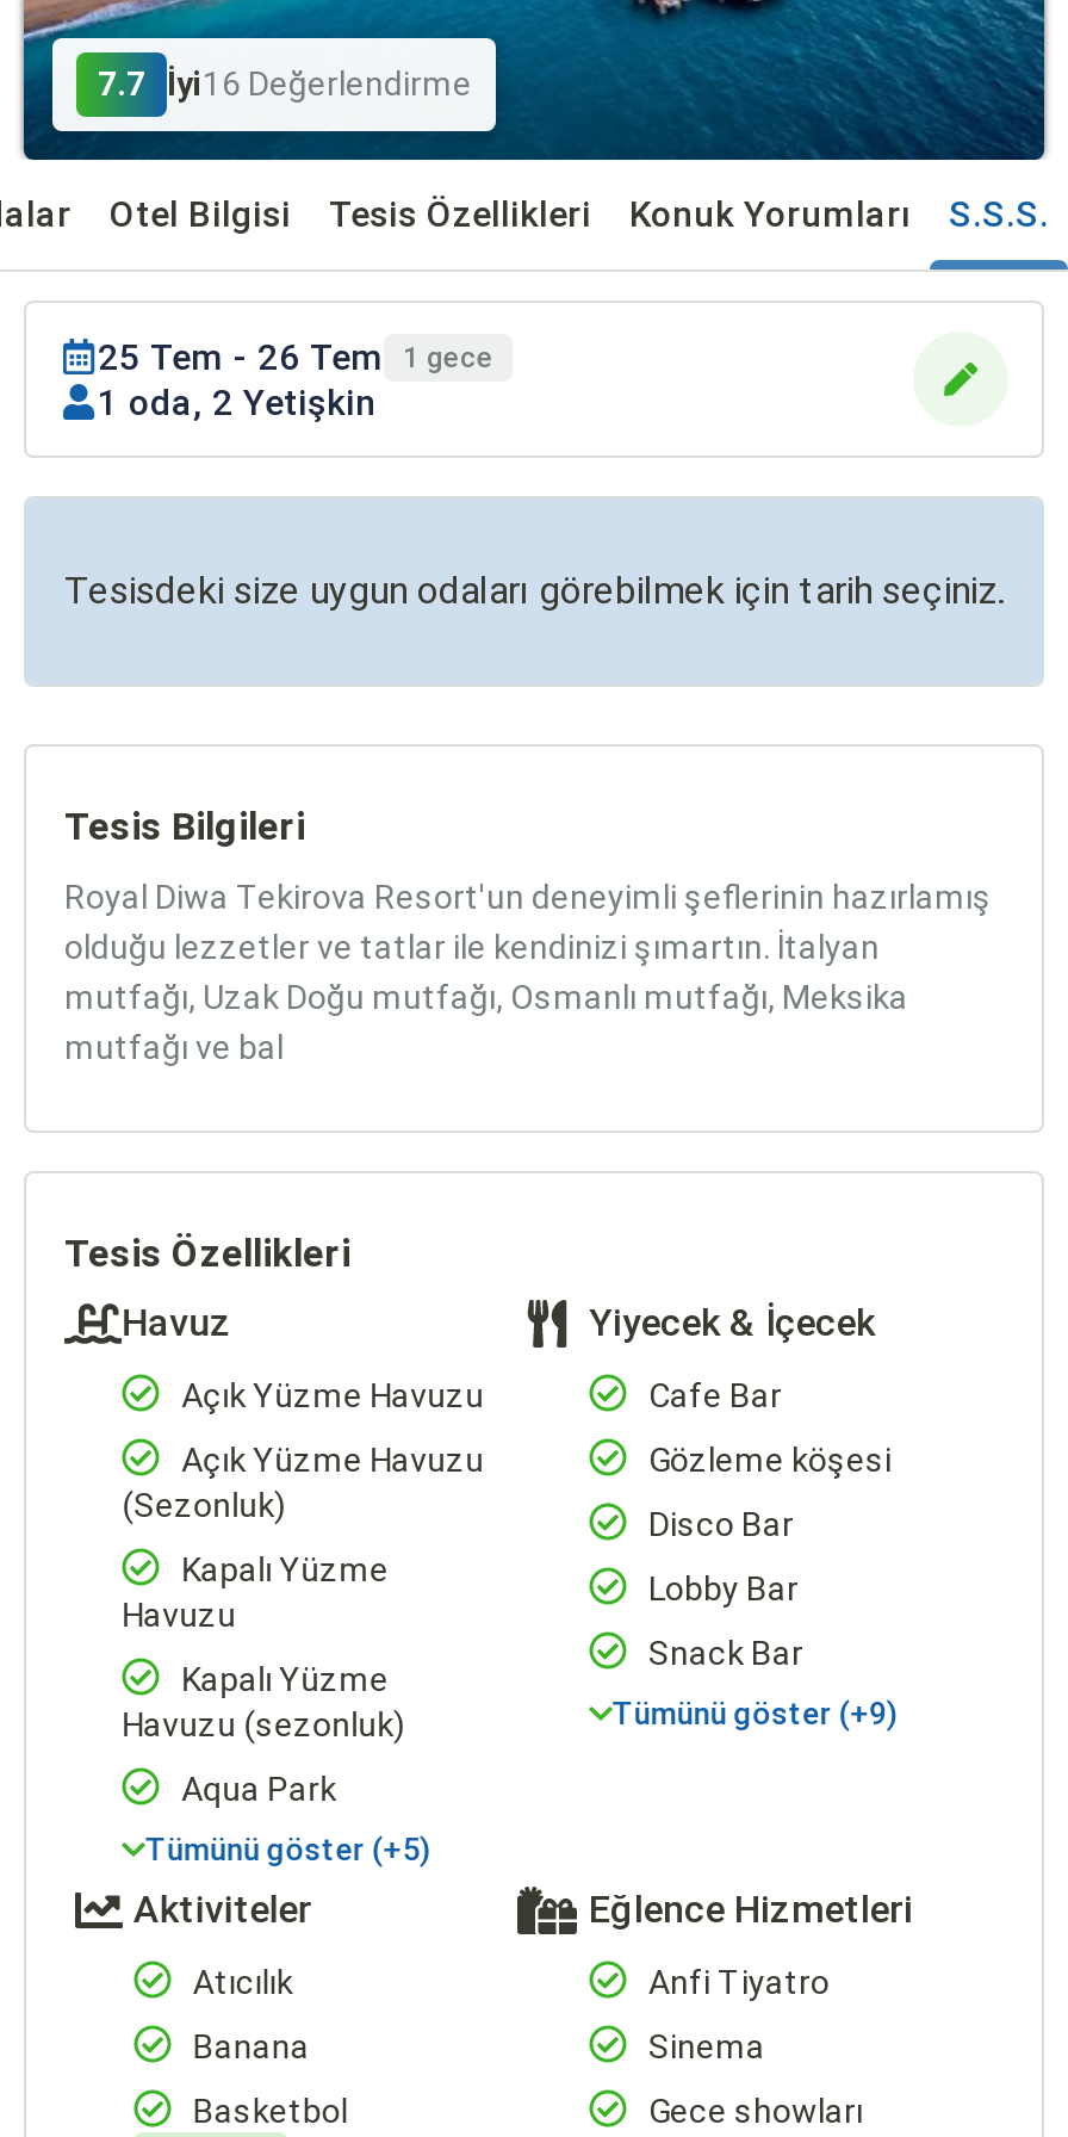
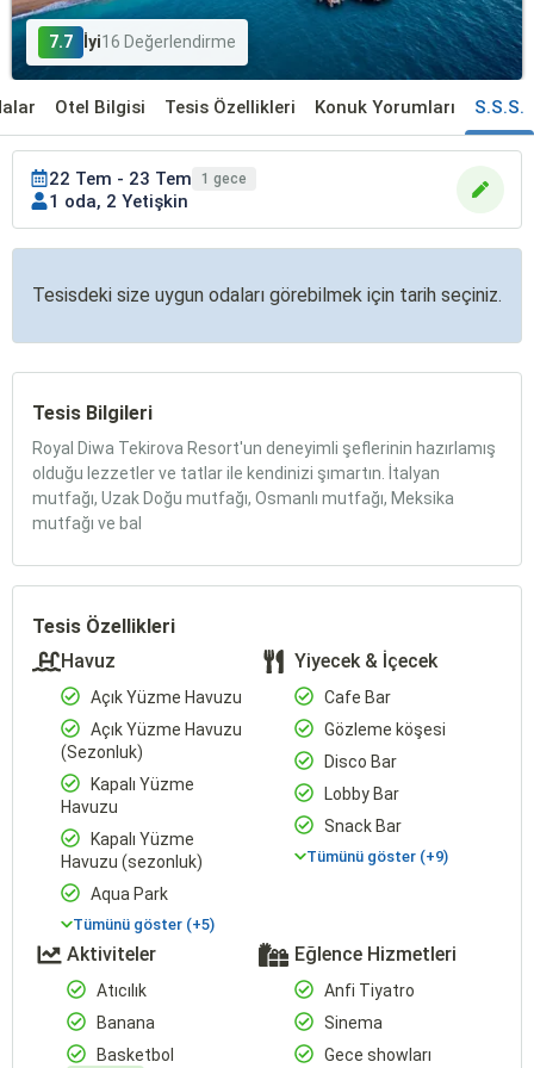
[98,335,493,378] 25 Tem - 26 Tem 1 gece -> [49,168,247,189] 22 Tem - 23 Tem 1 gece

